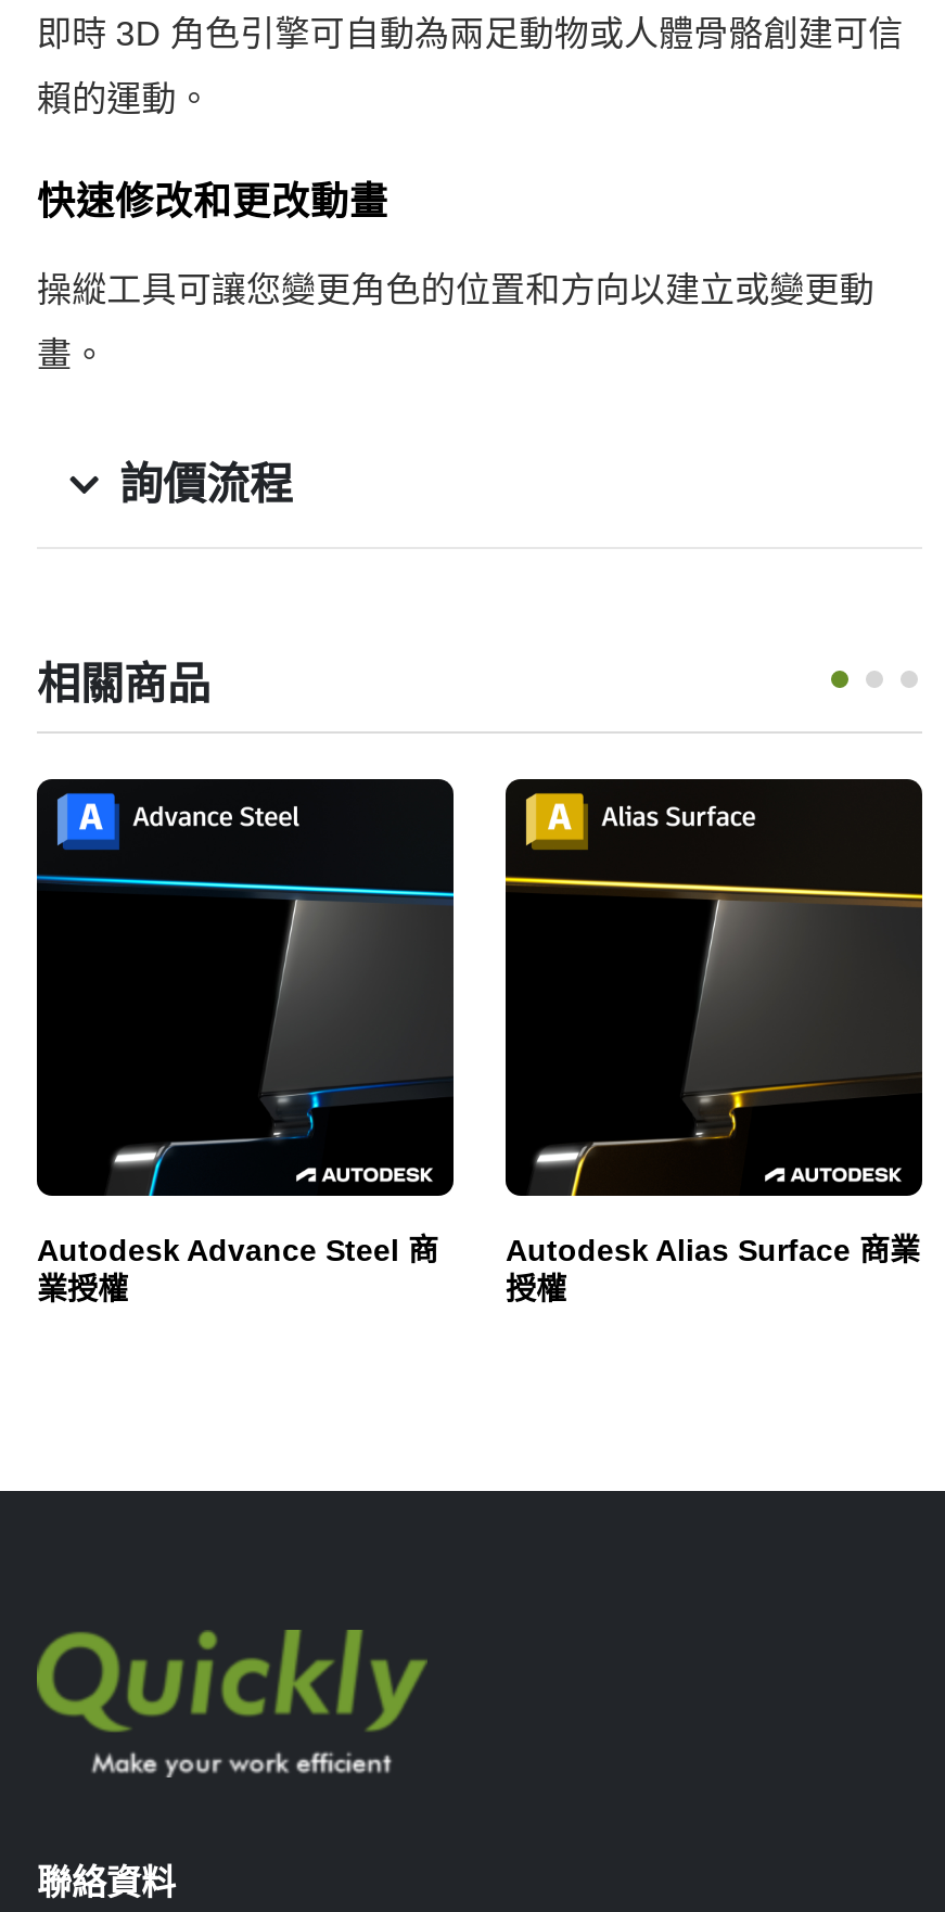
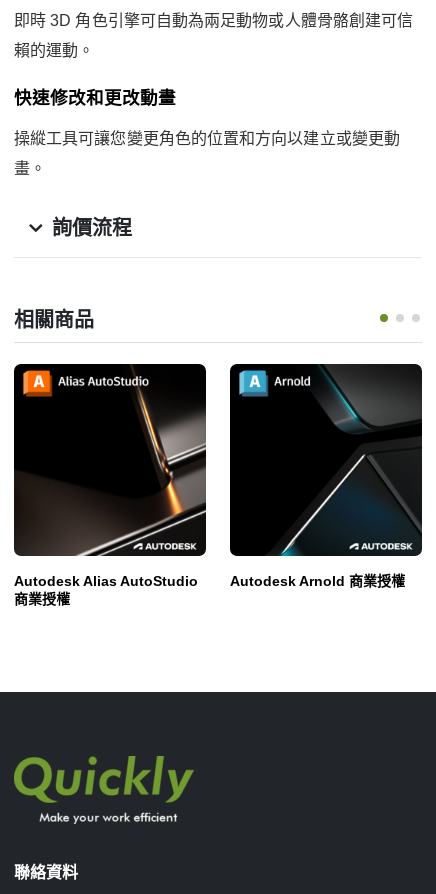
[35,790,454,1307] [image] | Autodesk Advance Steel 商 | 業授權 -> [14,370,206,607] [image] | Autodesk Alias AutoStudio | 商業授權
[503,783,924,1307] [image] | Autodesk Alias Surface 商業 | 授權 -> [229,367,422,589] [image] | Autodesk Arnold 商業授權

